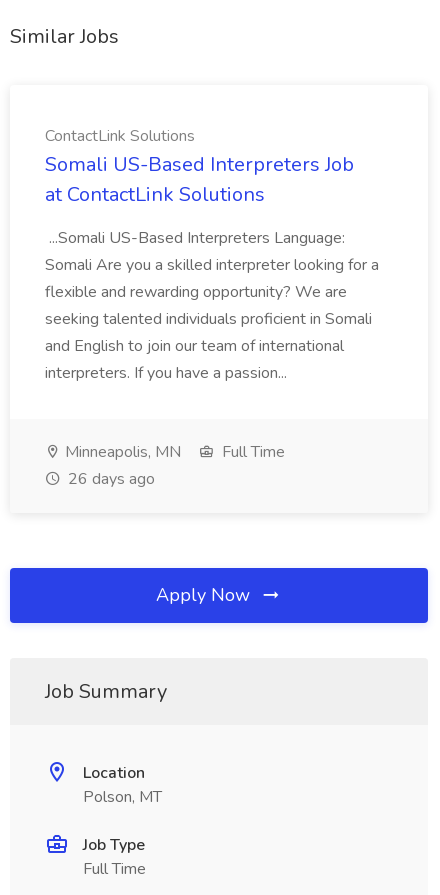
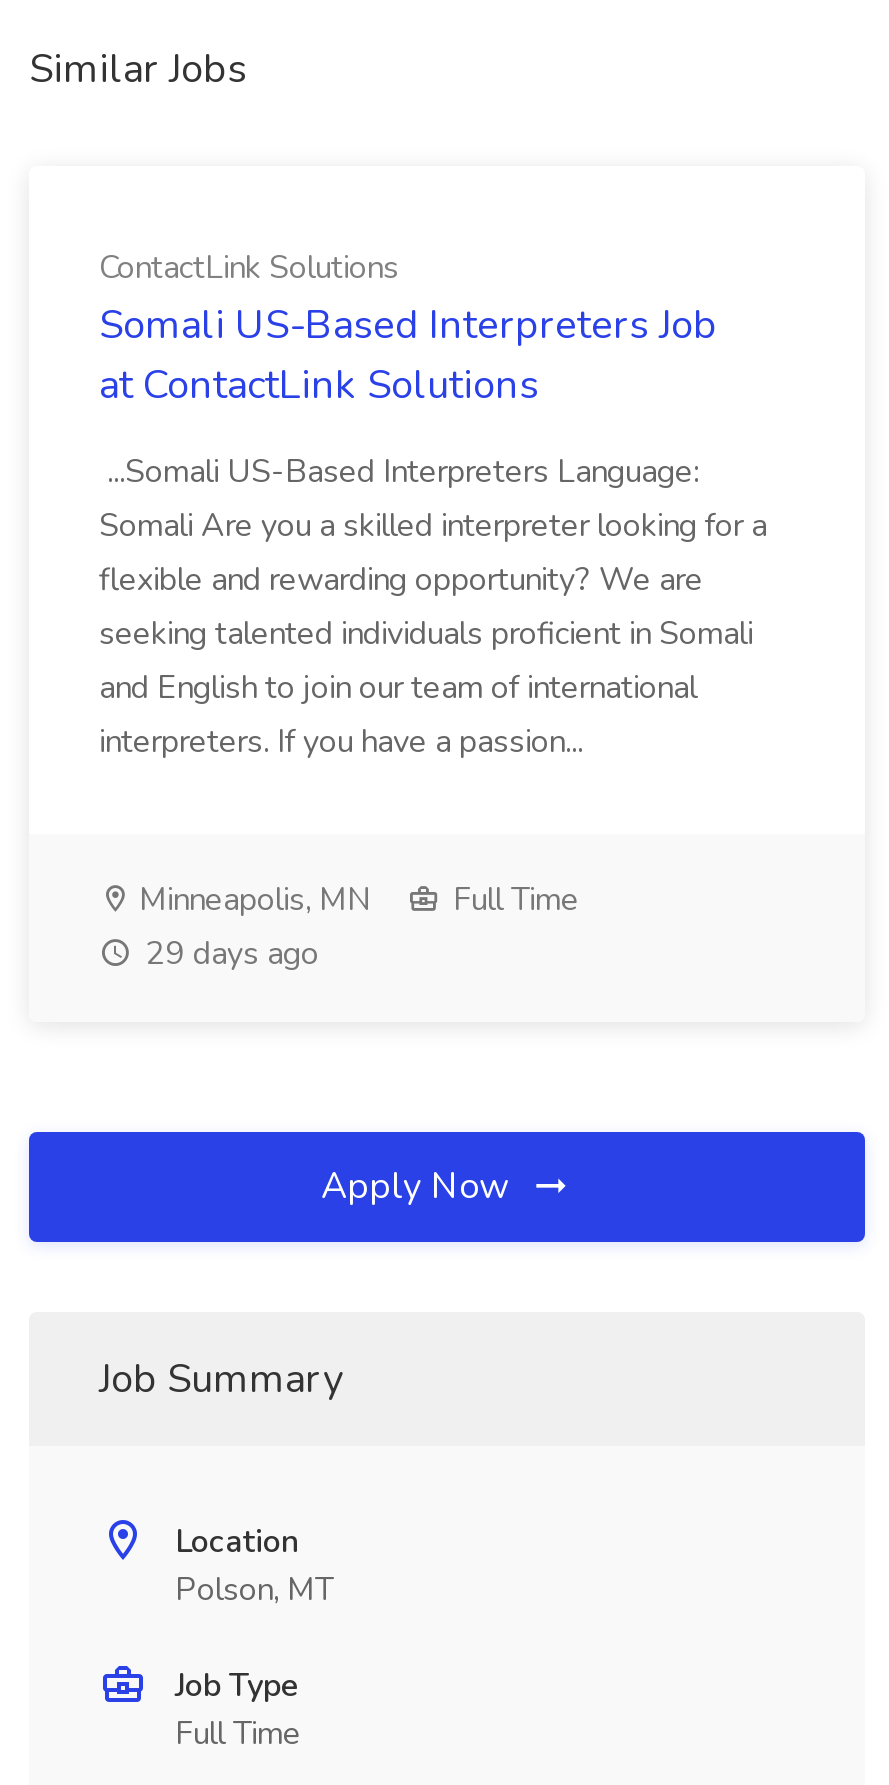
[64,468,155,490] 26 days ago -> [137,932,319,976] 29 days ago

